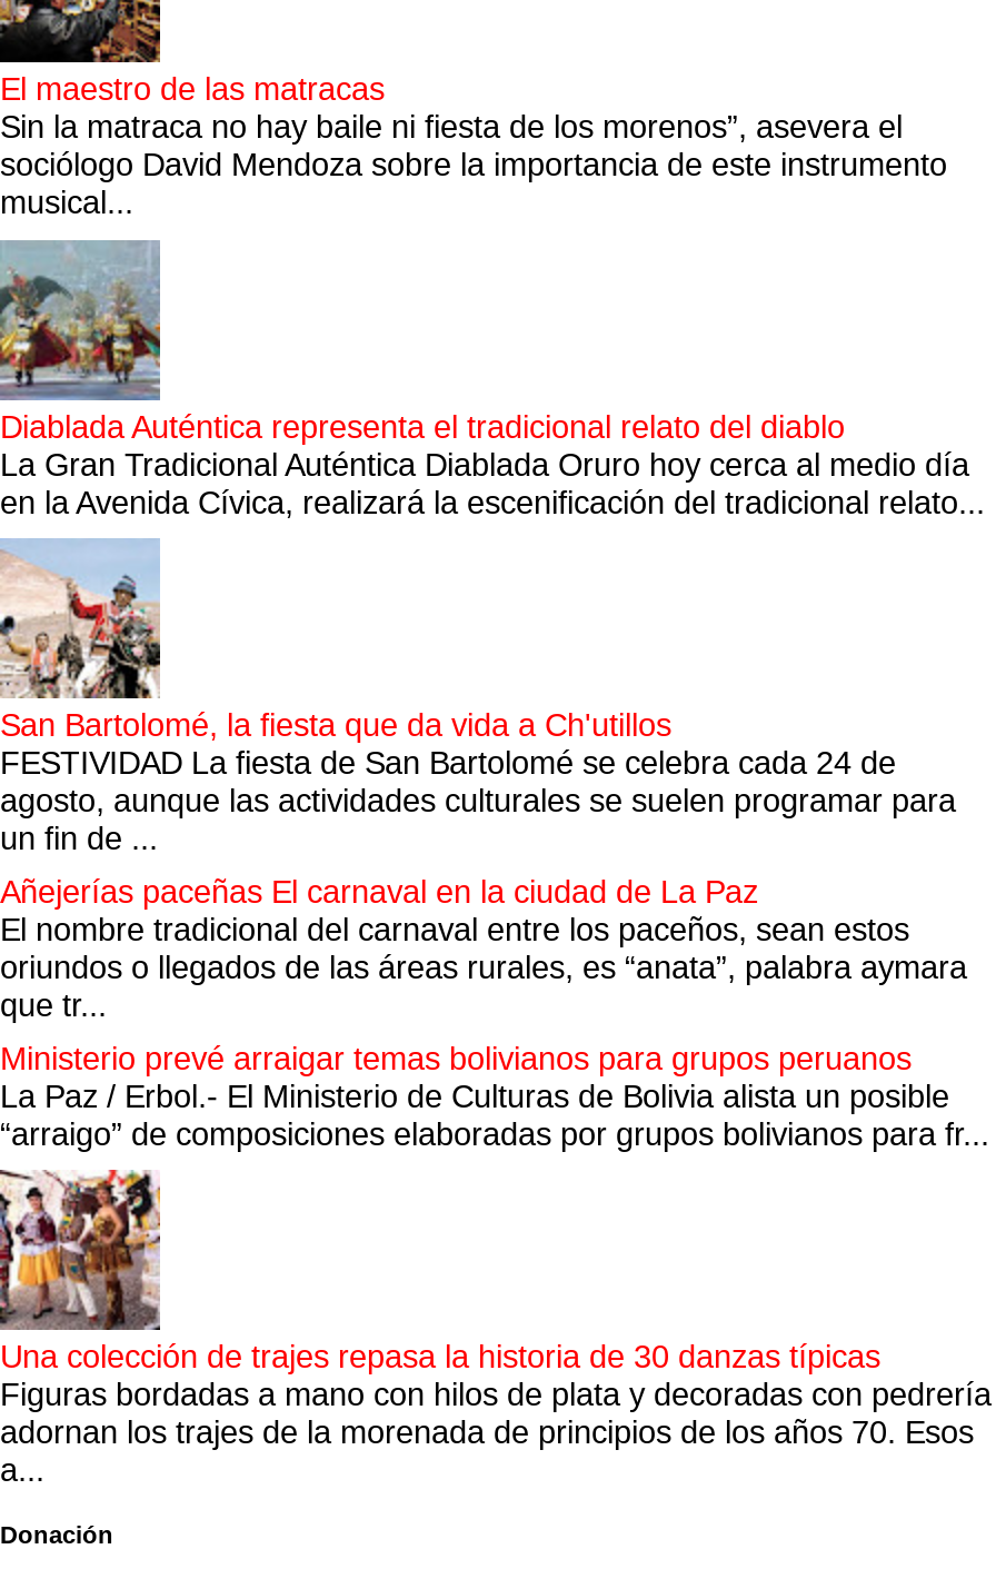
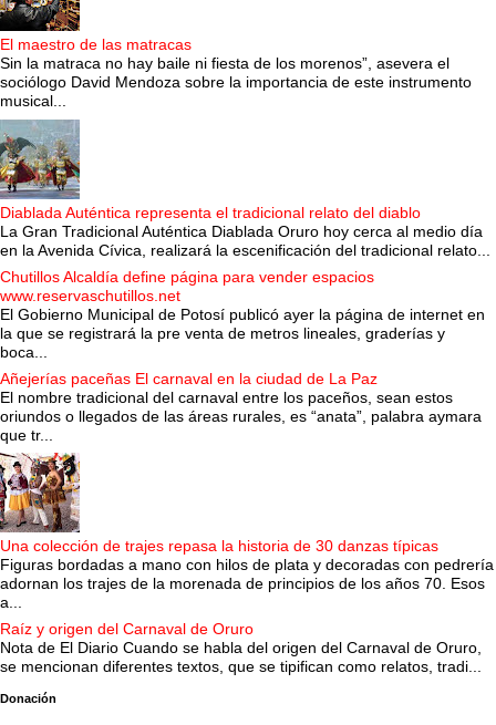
[0,707,956,856] San Bartolomé, la fiesta que da vida a Ch'utillos | FESTIVIDAD La fiesta de San Bartolomé se celebra cada 24 de | agosto, aunque las actividades culturales se suelen programar para | un fin de ... -> [0,268,485,361] Chutillos Alcaldía define página para vender espacios | www.reservaschutillos.net | El Gobierno Municipal de Potosí publicó ayer la página de internet en | la que se registrará la pre venta de metros lineales, graderías y | boca...
[0,1041,989,1152] Ministerio prevé arraigar temas bolivianos para grupos peruanos | La Paz / Erbol.- El Ministerio de Culturas de Bolivia alista un posible | “arraigo” de composiciones elaboradas por grupos bolivianos para fr... -> none
moved [0,1161,992,1488] -> [0,448,494,611]: [image] | Una colección de trajes repasa la historia de 30 danzas típicas | Figuras bordadas a mano con hilos de plata y decoradas con pedrería | adornan los trajes de la morenada de principios de los años 70. Esos | a...
none -> [0,620,482,675] Raíz y origen del Carnaval de Oruro | Nota de El Diario Cuando se habla del origen del Carnaval de Oruro, | se mencionan diferentes textos, que se tipifican como relatos, tradi...

